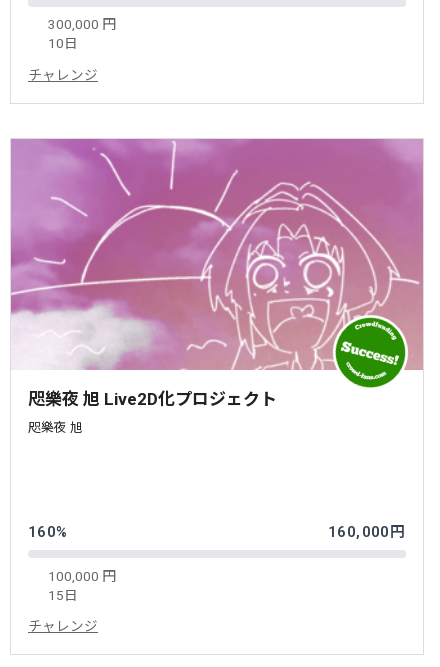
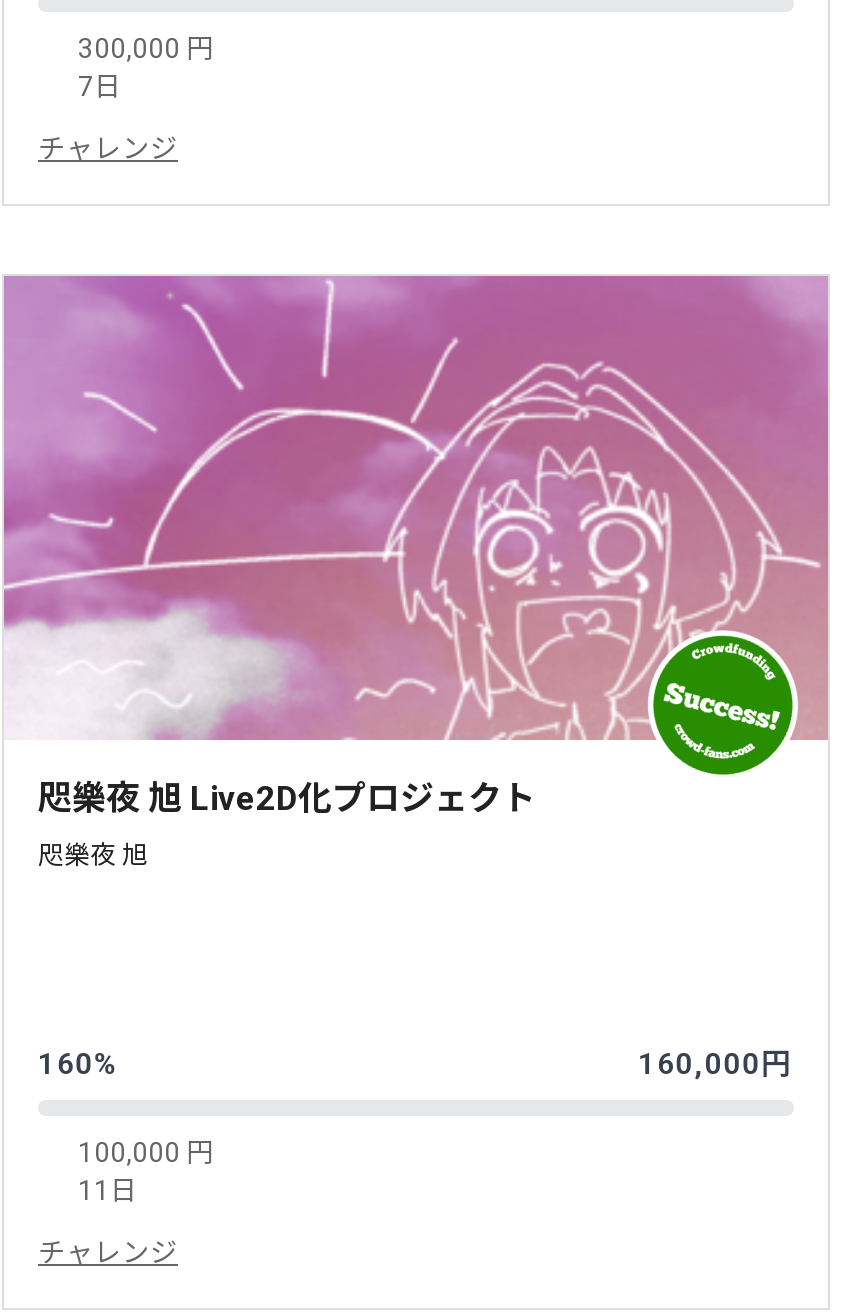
[45,35,78,51] 10日 -> [72,70,122,102] 7日
[45,587,78,603] 15日 -> [72,1174,138,1206] 11日

